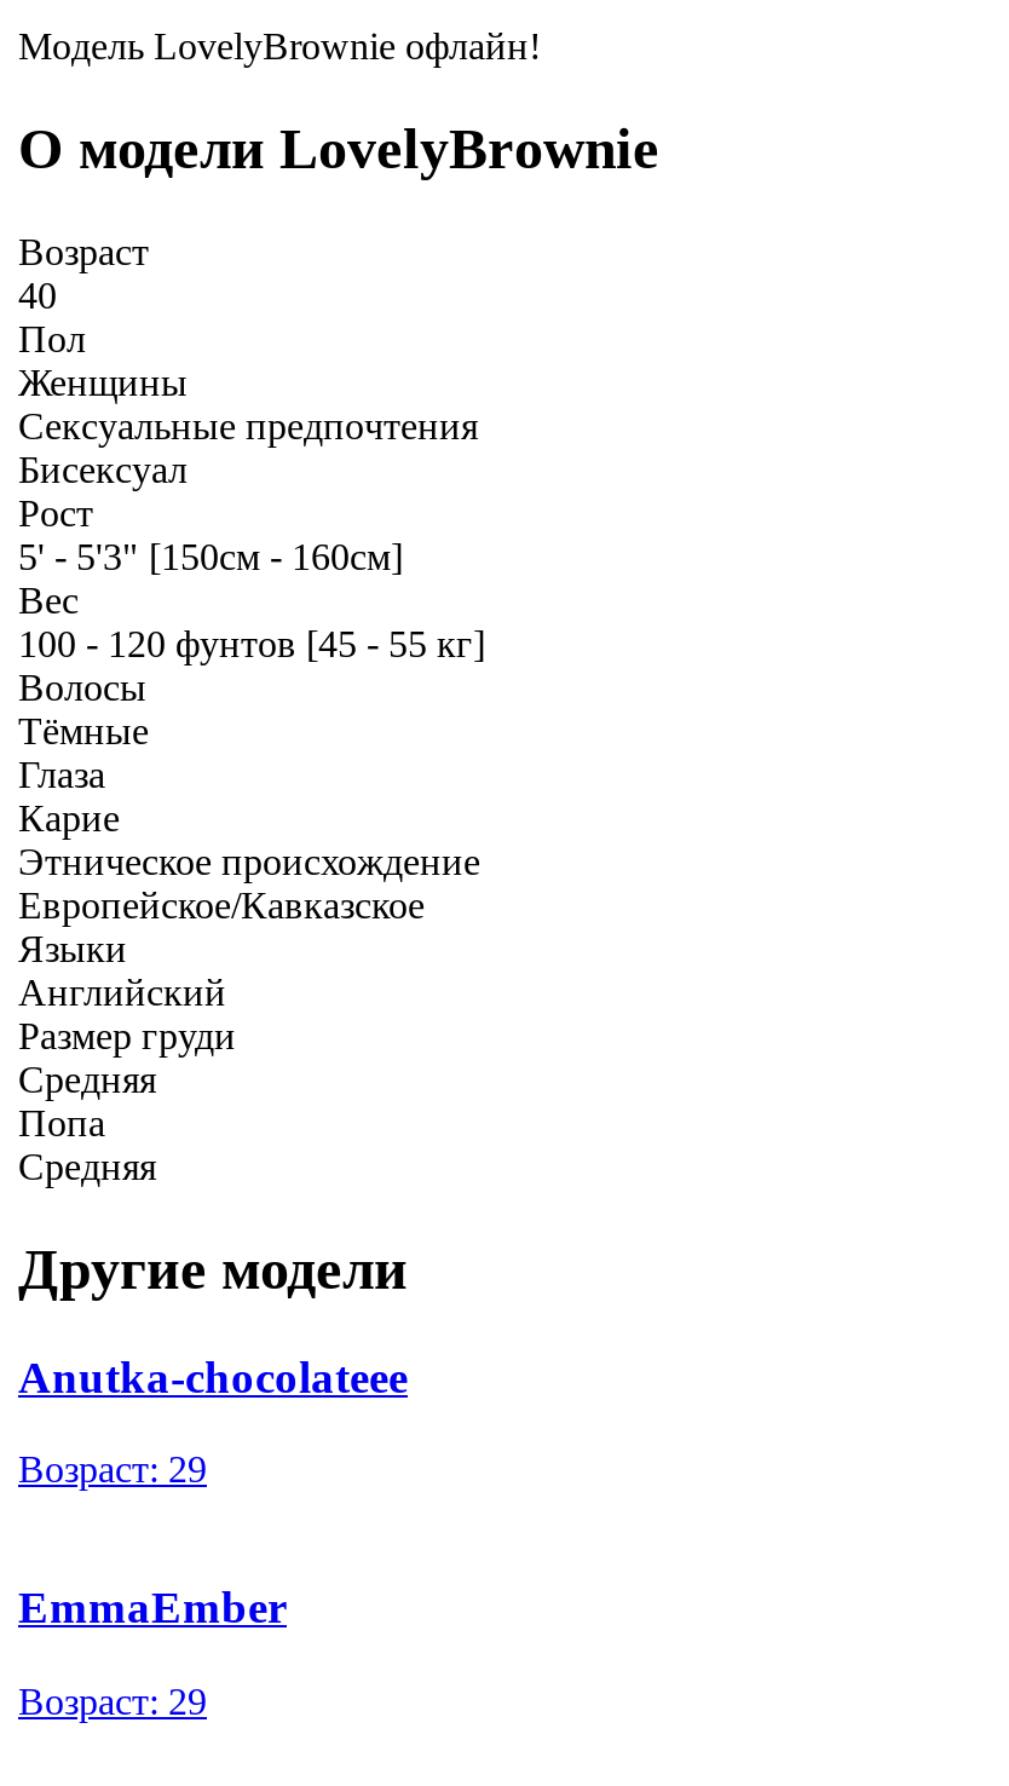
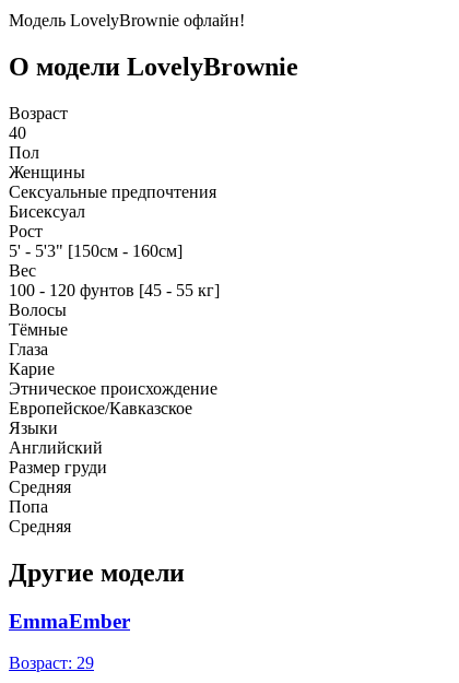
[18,1350,408,1490] Anutka-chocolateee | Возраст: 29 -> none

